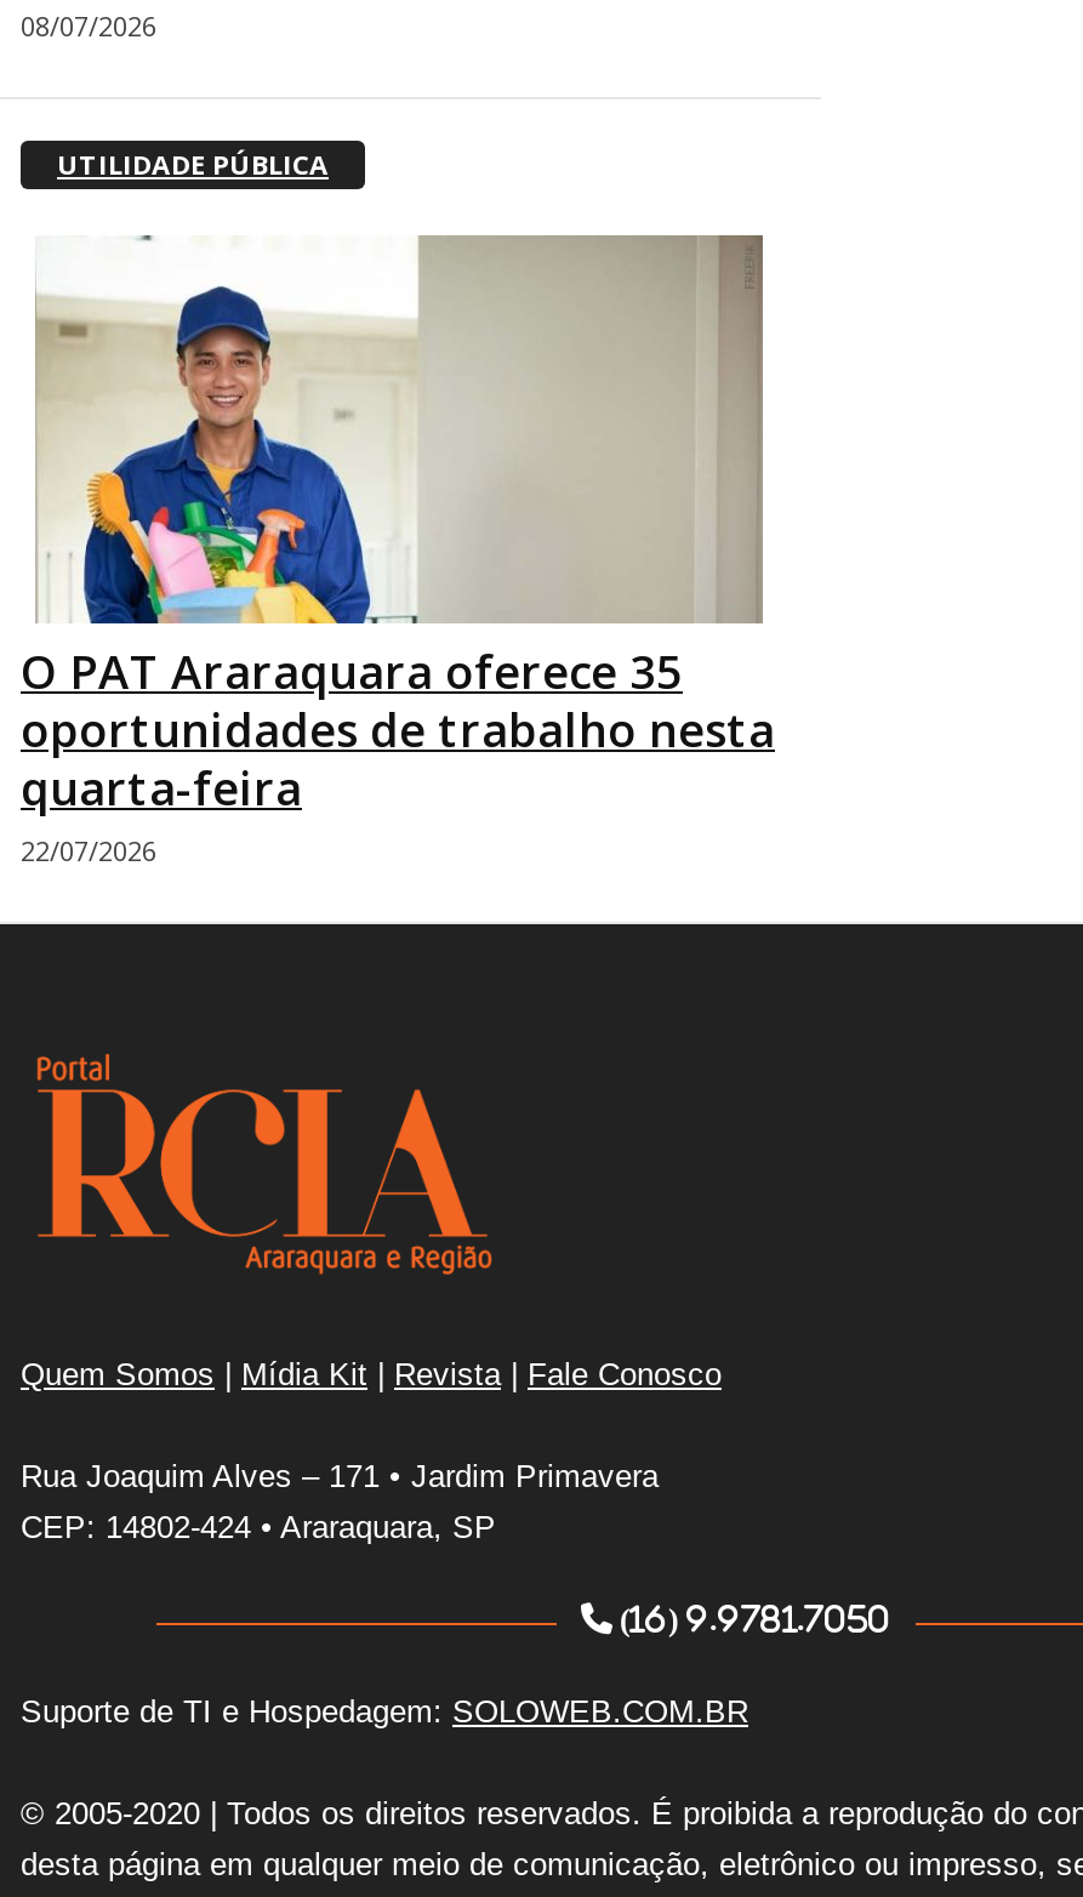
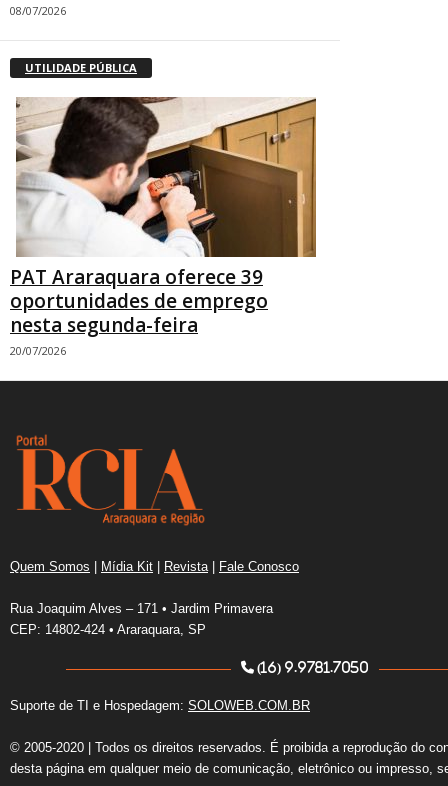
[21,235,775,869] [image] | O PAT Araraquara oferece 35 | oportunidades de trabalho nesta | quarta-feira | 22/07/2026 -> [10,96,316,358] [image] | PAT Araraquara oferece 39 | oportunidades de emprego | nesta segunda-feira | 20/07/2026

